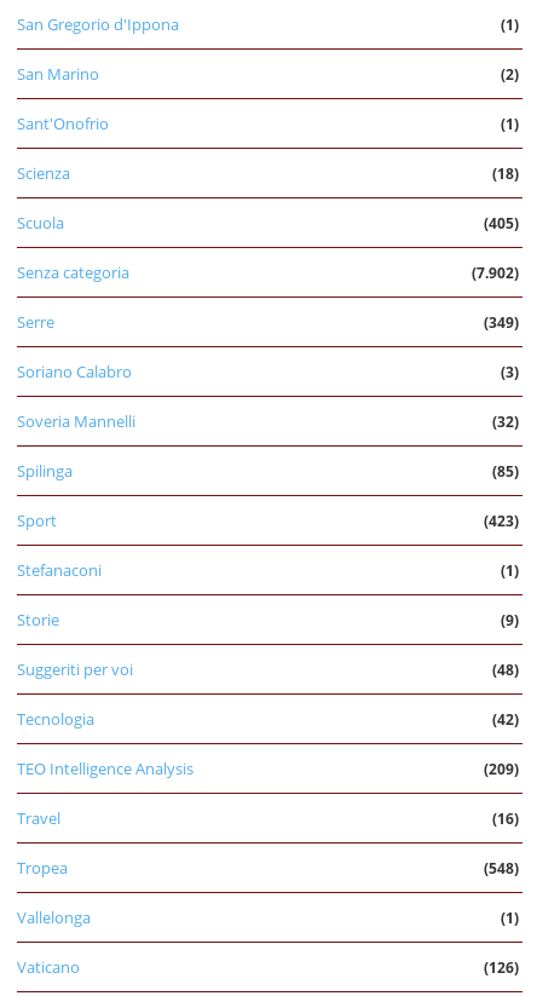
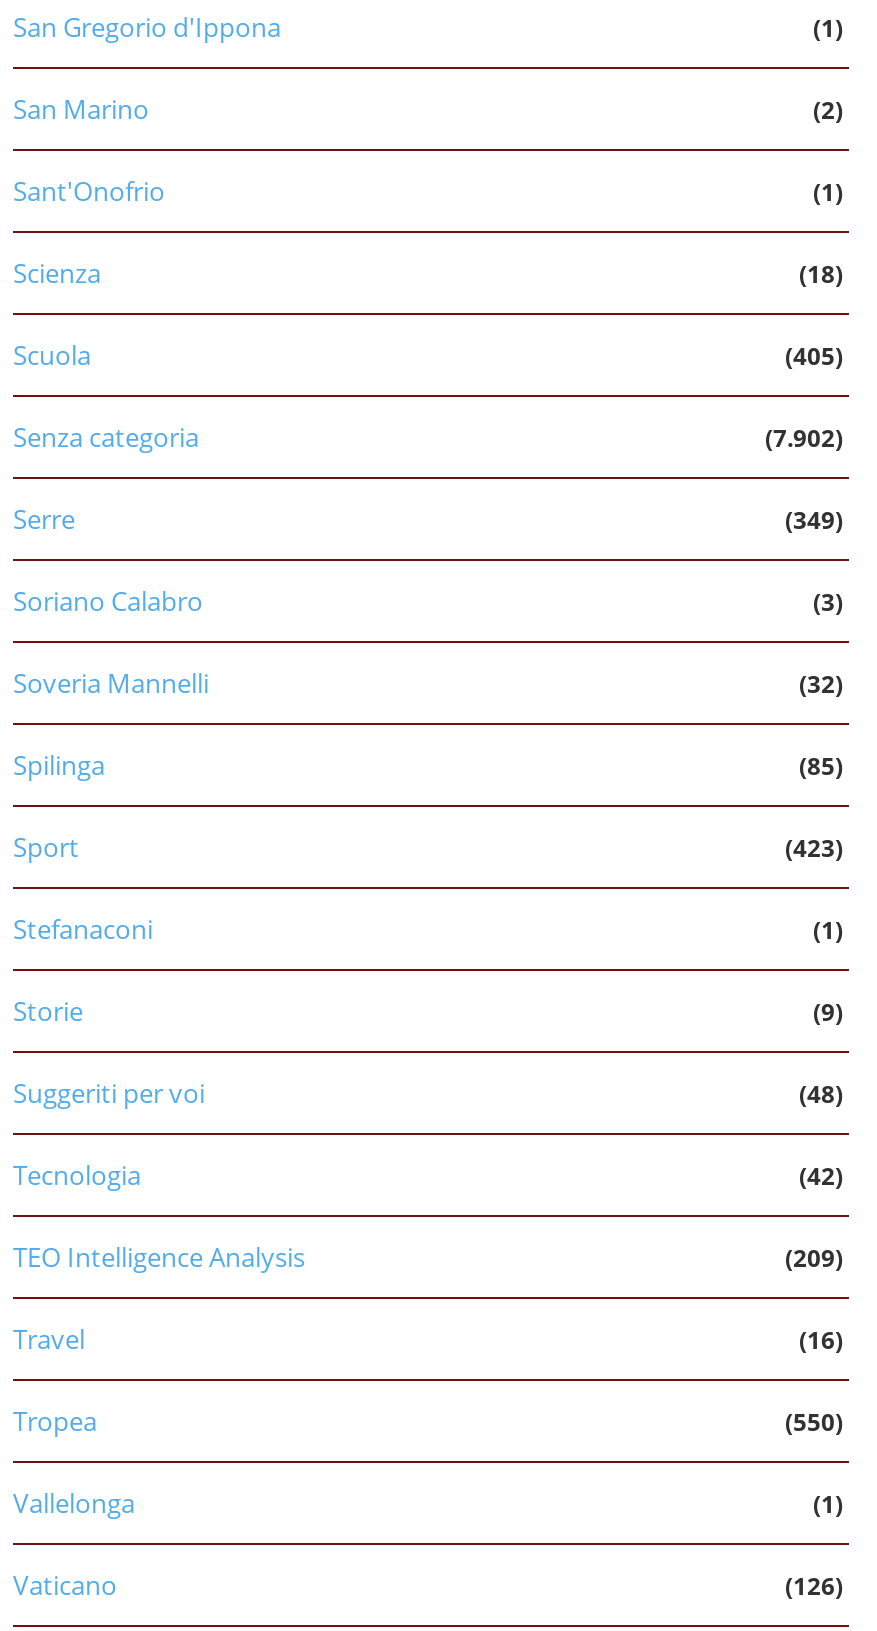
[484,859,519,879] (548) -> [785,1406,843,1440] (550)

